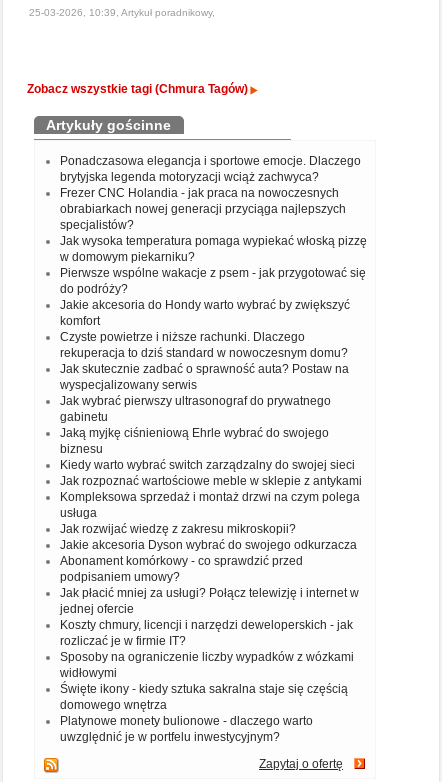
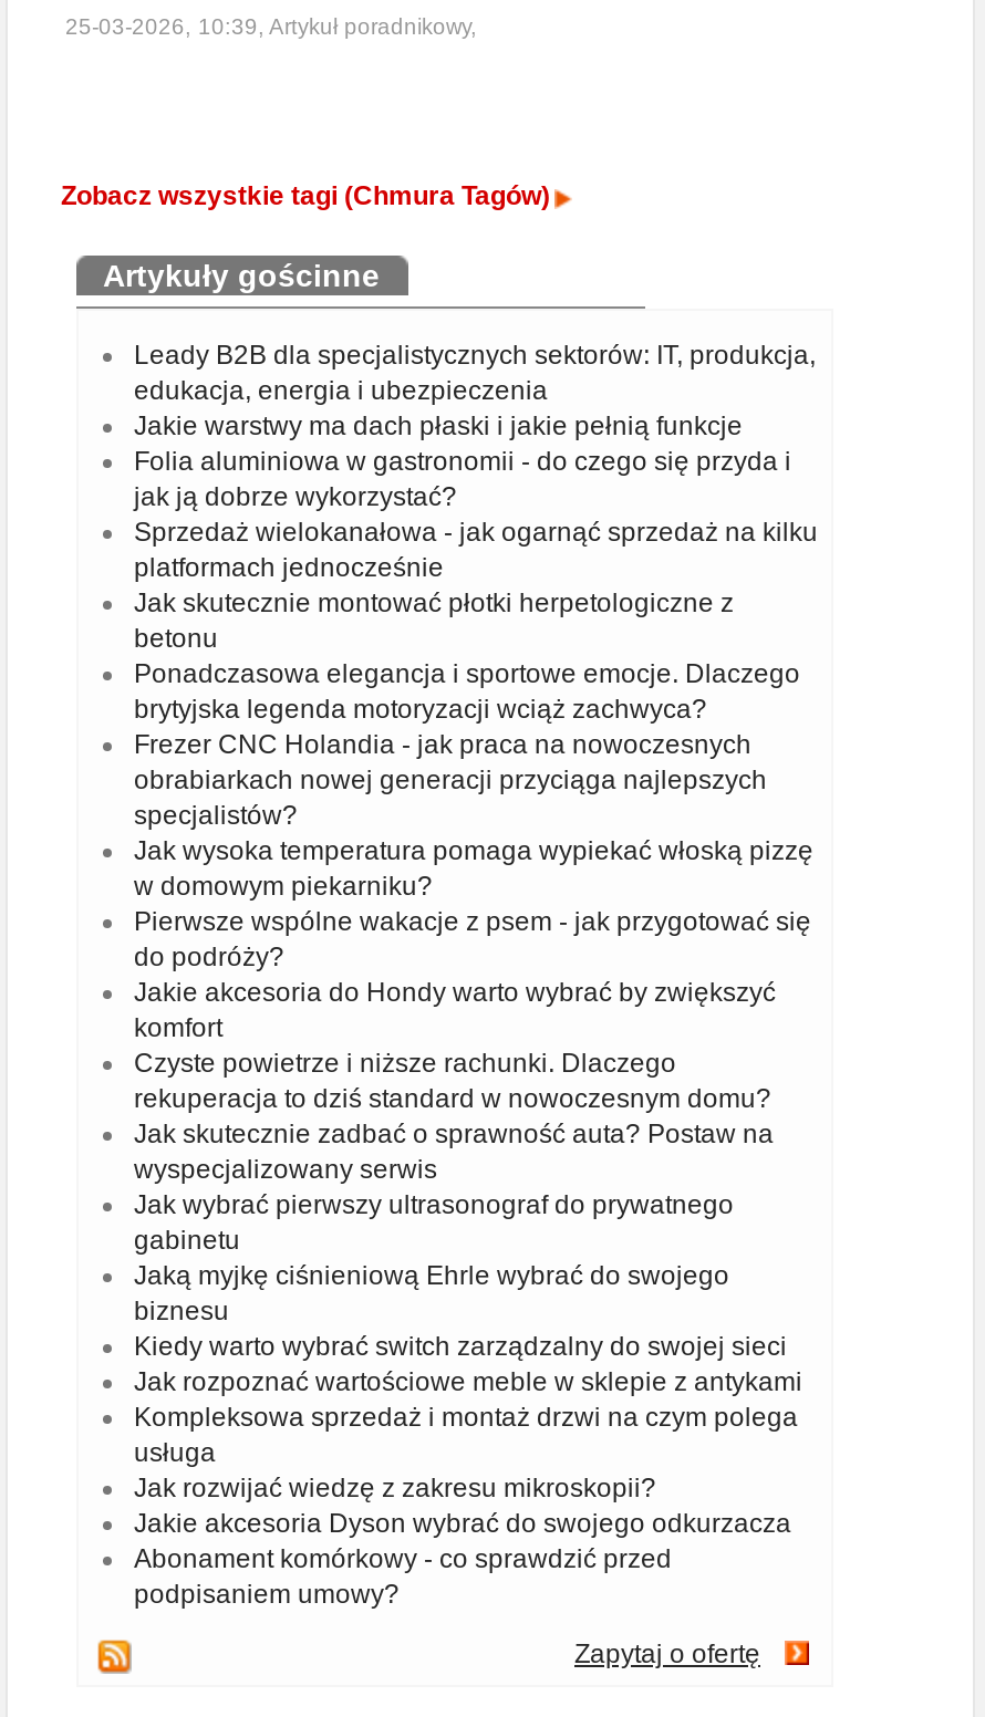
none -> [134,340,818,654] Leady B2B dla specjalistycznych sektorów: IT, produkcja, | edukacja, energia i ubezpieczenia | Jakie warstwy ma dach płaski i jakie pełnią funkcje | Folia aluminiowa w gastronomii - do czego się przyda i | jak ją dobrze wykorzystać? | Sprzedaż wielokanałowa - jak ogarnąć sprzedaż na kilku | platformach jednocześnie | Jak skutecznie montować płotki herpetologiczne z | betonu
moved [60,154,367,584] -> [134,658,813,1610]: Ponadczasowa elegancja i sportowe emocje. Dlaczego | brytyjska legenda motoryzacji wciąż zachwyca? | Frezer CNC Holandia - jak praca na nowoczesnych | ... | Abonament komórkowy - co sprawdzić przed | podpisaniem umowy?
[60,586,359,744] Jak płacić mniej za usługi? Połącz telewizję i internet w | jednej ofercie | Koszty chmury, licencji i narzędzi deweloperskich - jak | rozliczać je w firmie IT? | Sposoby na ograniczenie liczby wypadków z wózkami | widłowymi | Święte ikony - kiedy sztuka sakralna staje się częścią | domowego wnętrza | Platynowe monety bulionowe - dlaczego warto | uwzględnić je w portfelu inwestycyjnym? -> none

